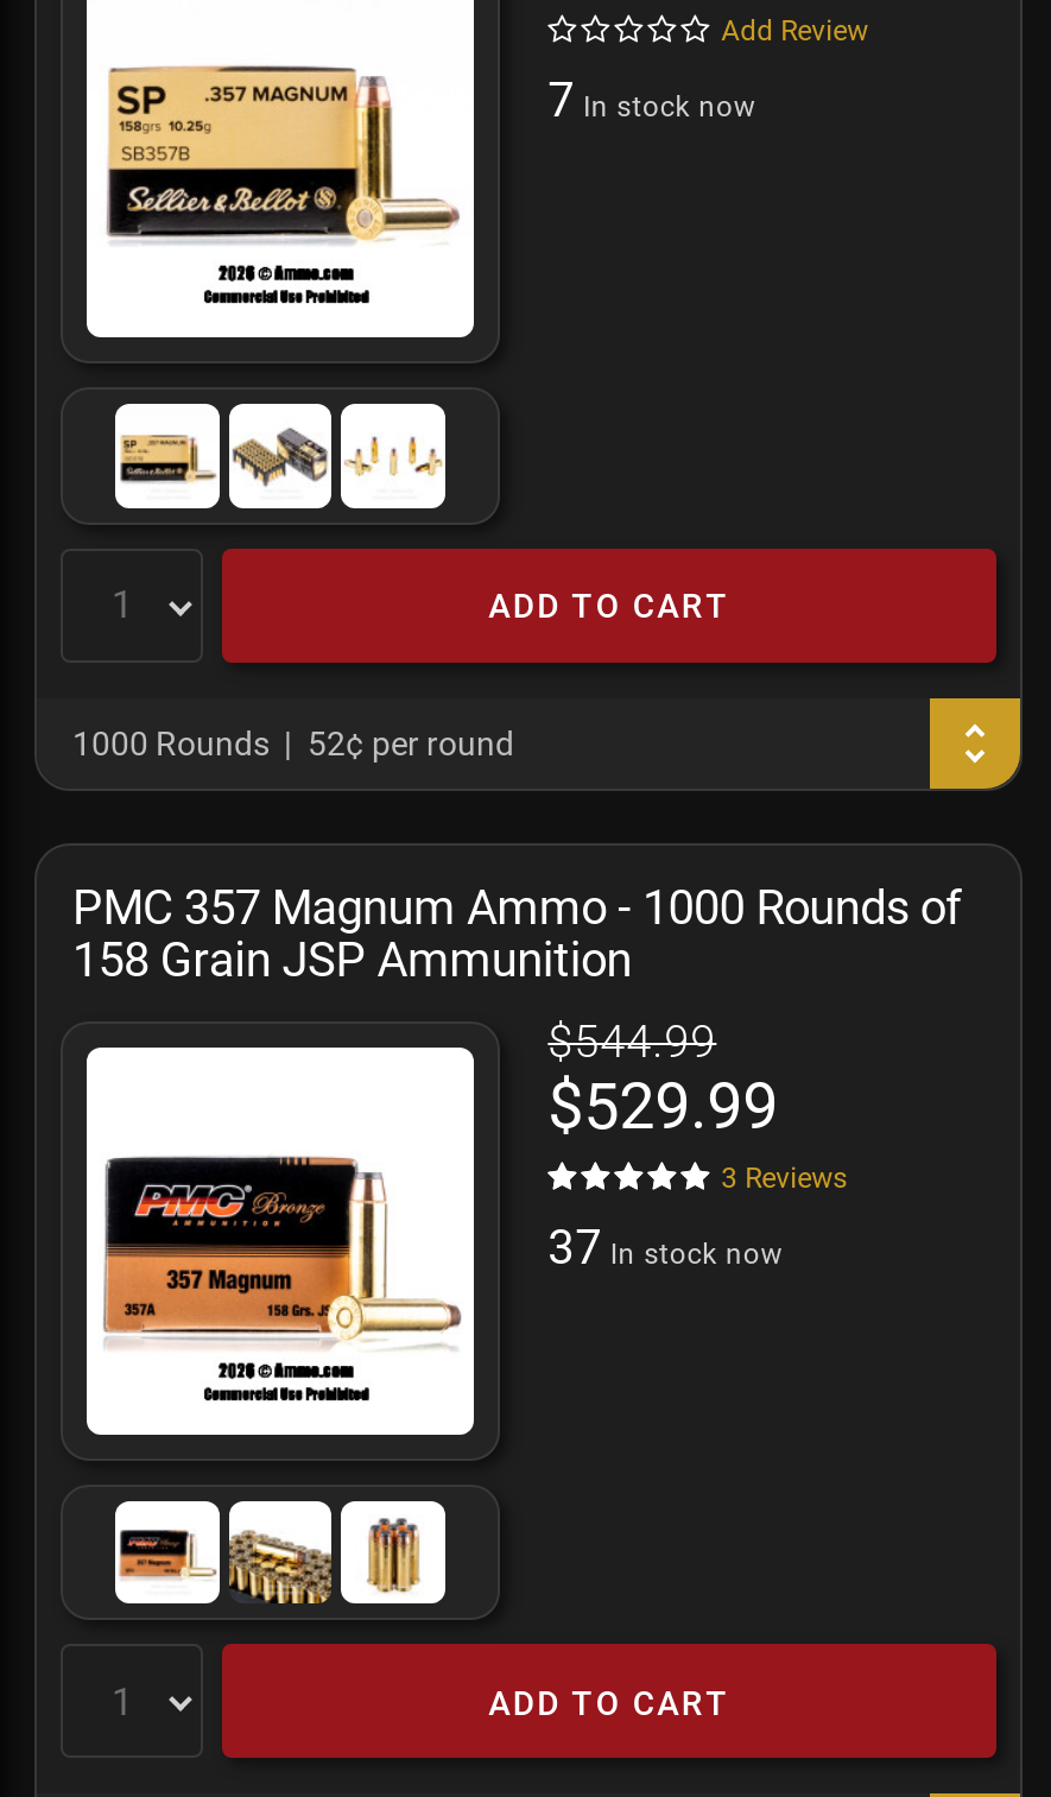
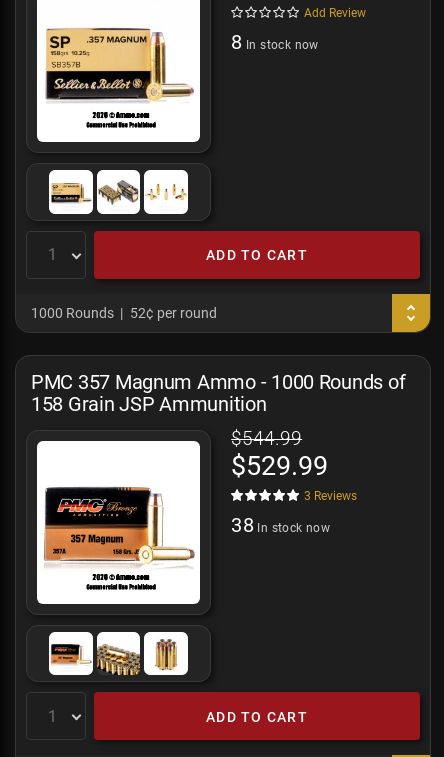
[548,71,756,128] 7 In stock now -> [231,30,319,54] 8 In stock now
[548,1218,783,1275] 37 In stock now -> [231,513,330,537] 38 In stock now

